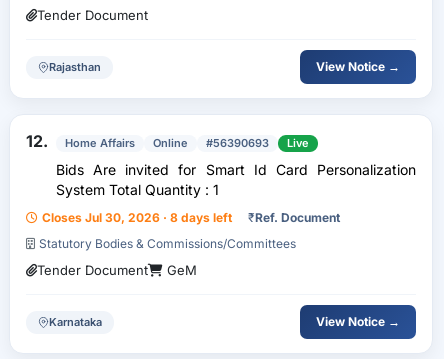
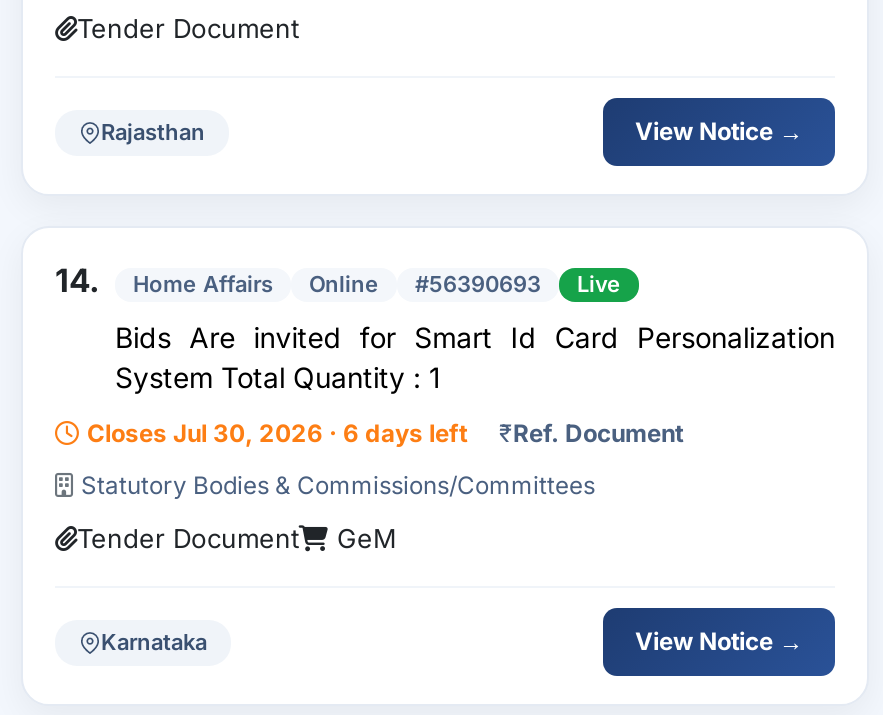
[26,131,309,151] 12. Home Affairs Online #56390693 Live -> [55,260,621,300] 14. Home Affairs Online #56390693 Live
[42,210,232,225] Closes Jul 30, 2026 · 8 days left -> [87,418,467,448] Closes Jul 30, 2026 · 6 days left

